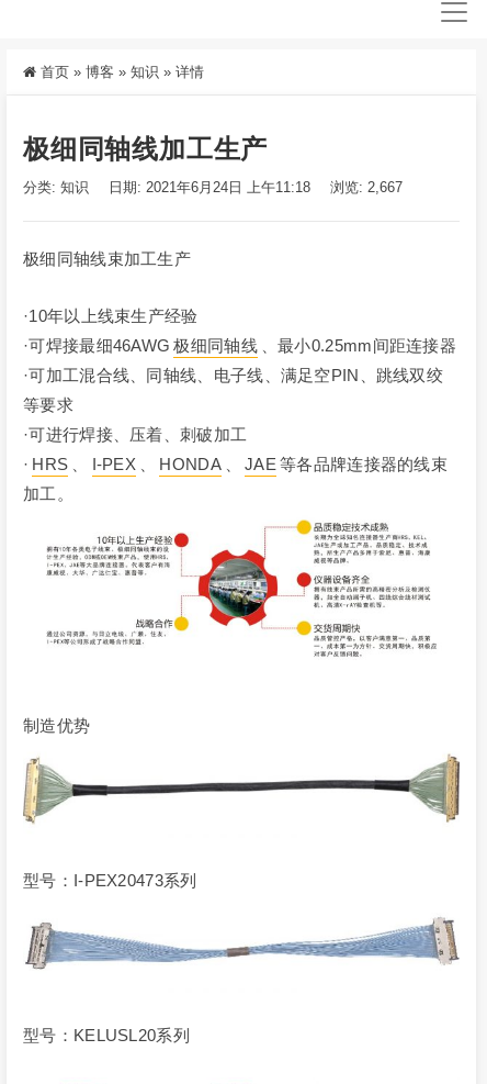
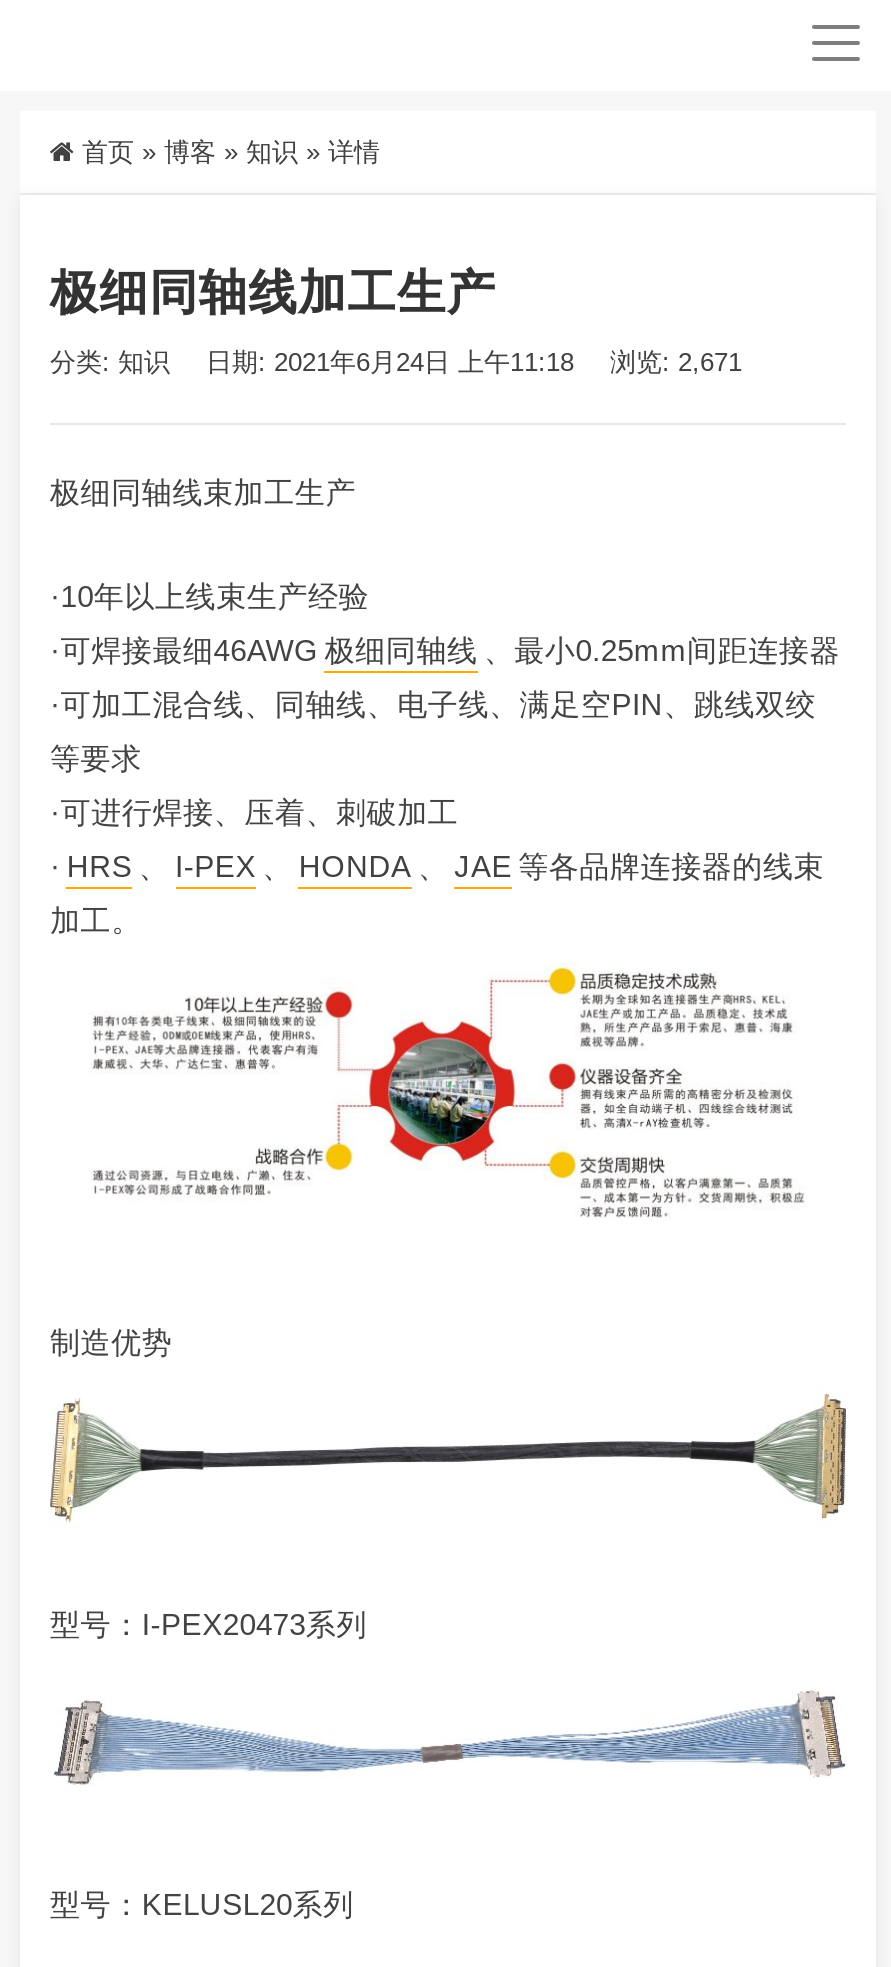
[23,179,403,195] 分类:知识 日期: 2021年6月24日 上午11:18 浏览: 2,667 -> [50,347,742,377] 分类:知识 日期: 2021年6月24日 上午11:18 浏览: 2,671

